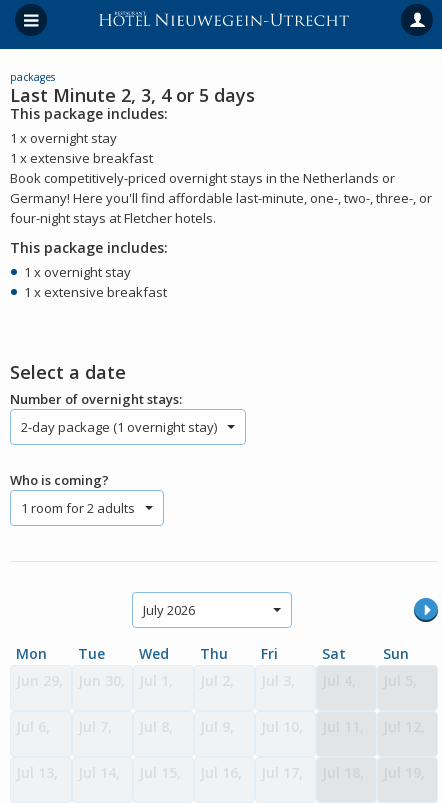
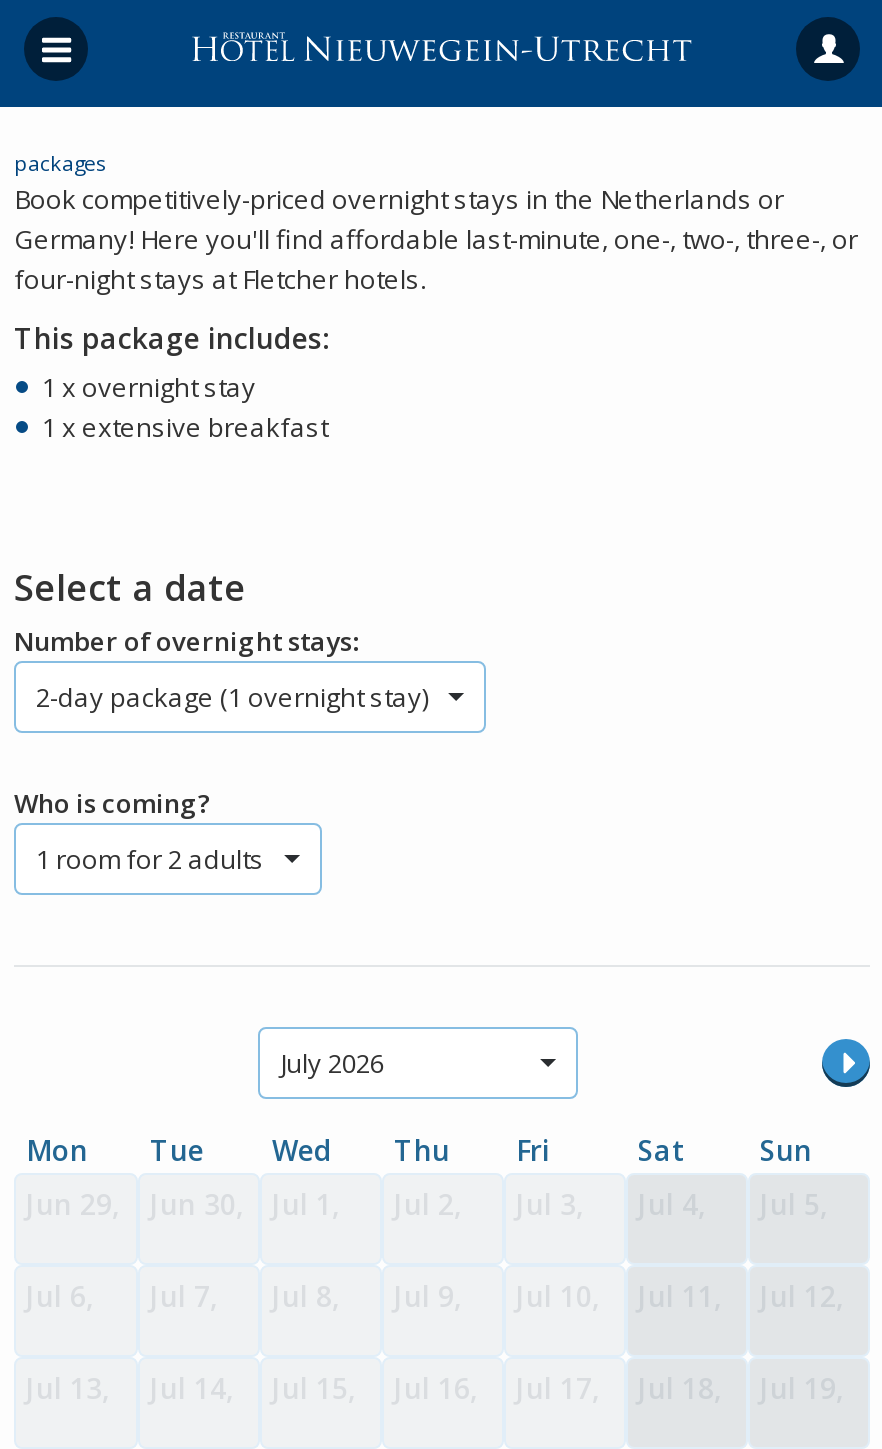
[10,83,255,167] Last Minute 2, 3, 4 or 5 days | This package includes: | 1 x overnight stay | 1 x extensive breakfast -> none

